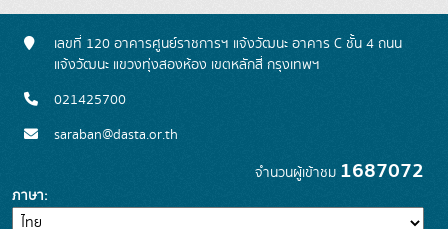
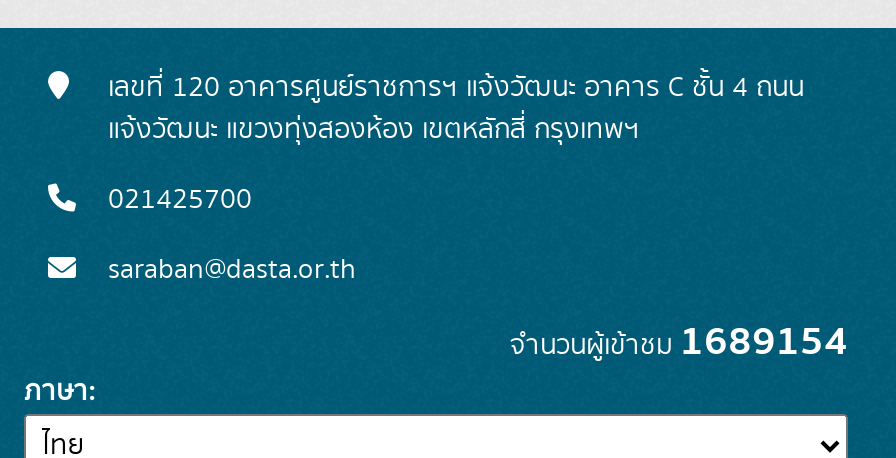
[255,155,424,187] จำนวนผู้เข้าชม1687072 -> [510,310,848,374] จำนวนผู้เข้าชม1689154

